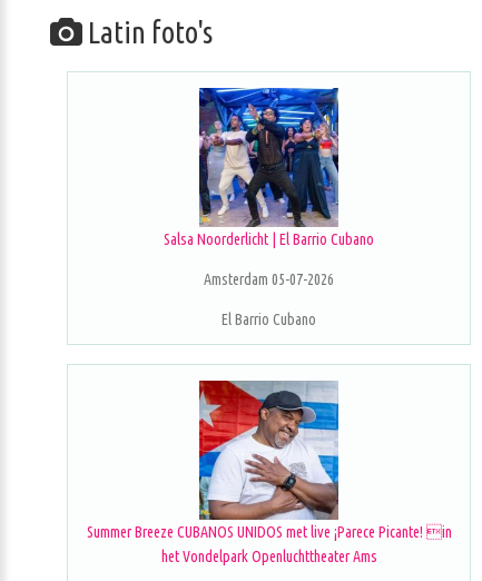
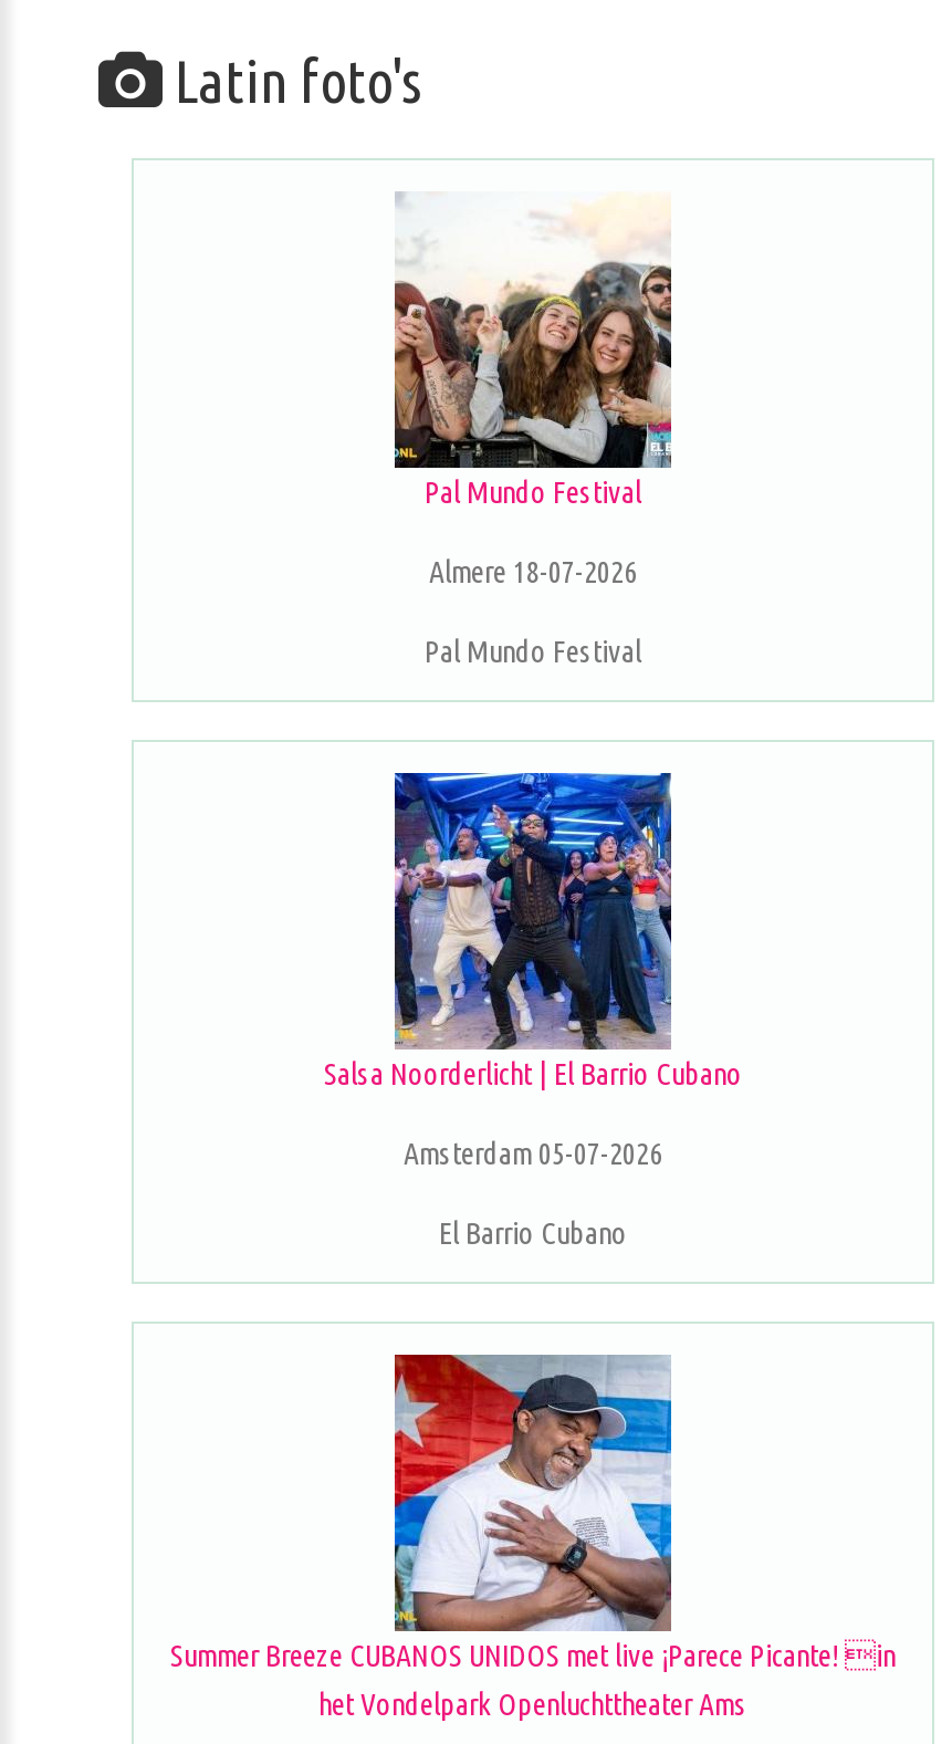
none -> [393,191,673,668] [image] | Pal Mundo Festival | Almere 18-07-2026 | Pal Mundo Festival

